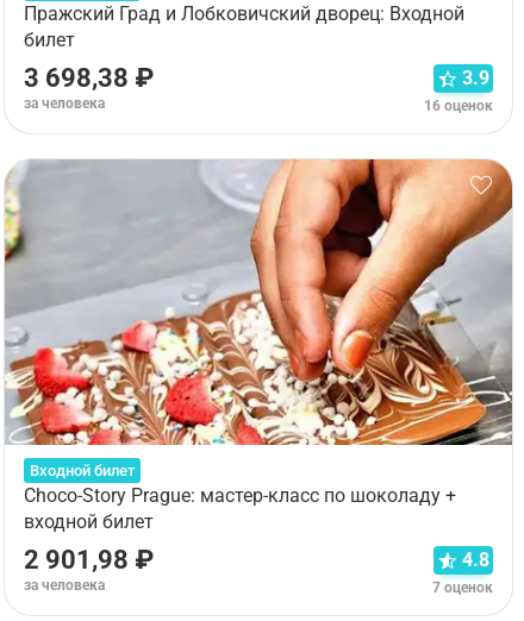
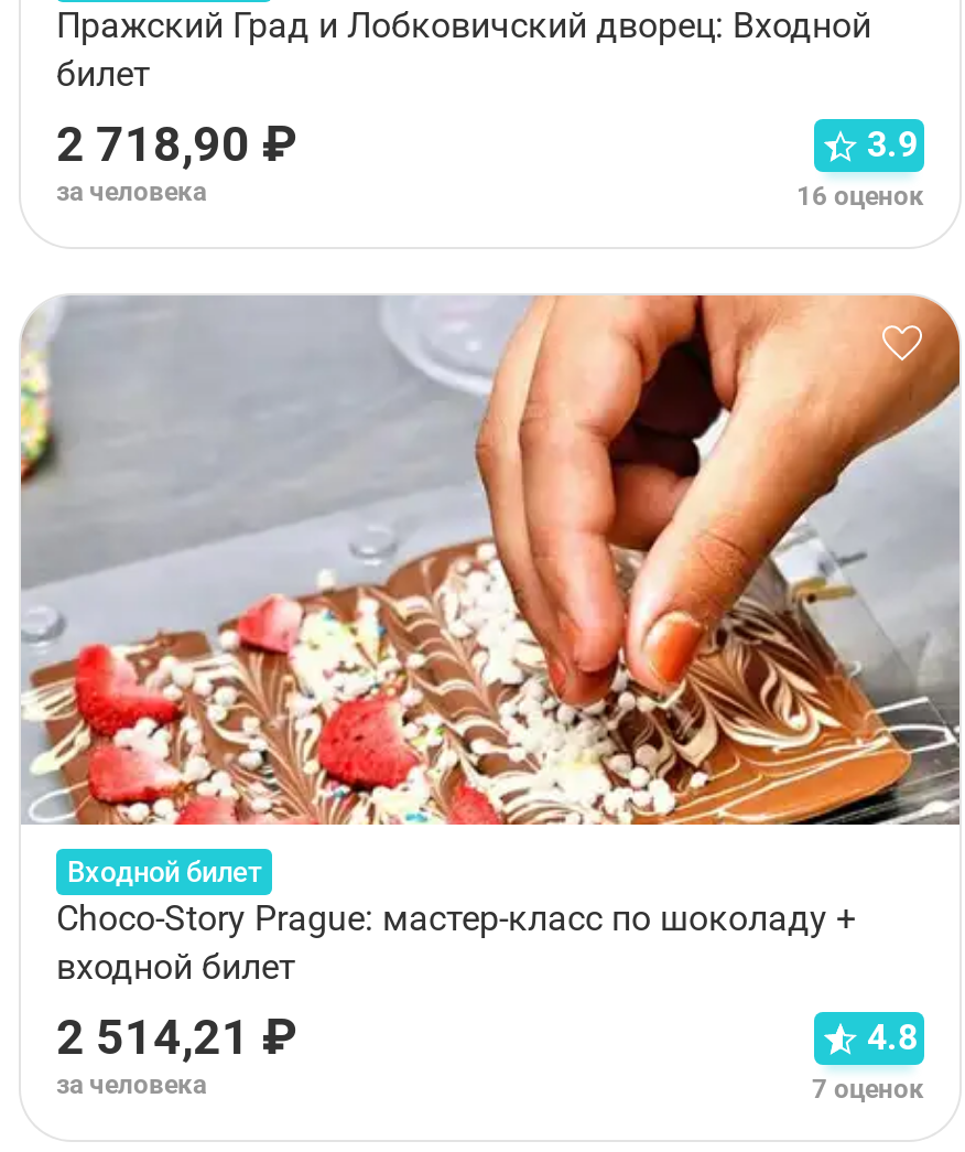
[24,63,154,93] 3 698,38 ₽ -> [56,117,296,172] 2 718,90 ₽
[24,545,154,575] 2 901,98 ₽ -> [56,1010,296,1065] 2 514,21 ₽

